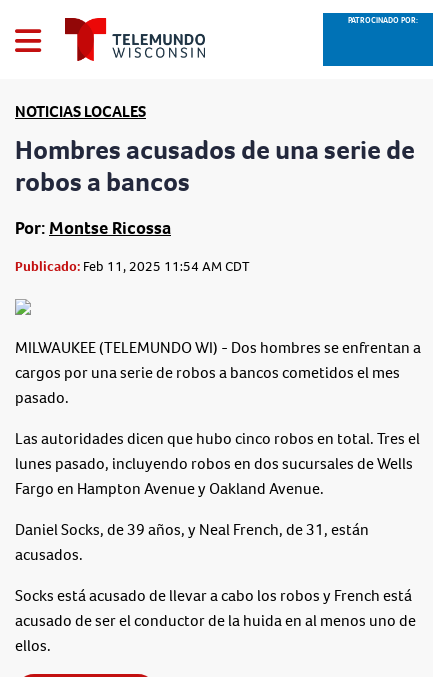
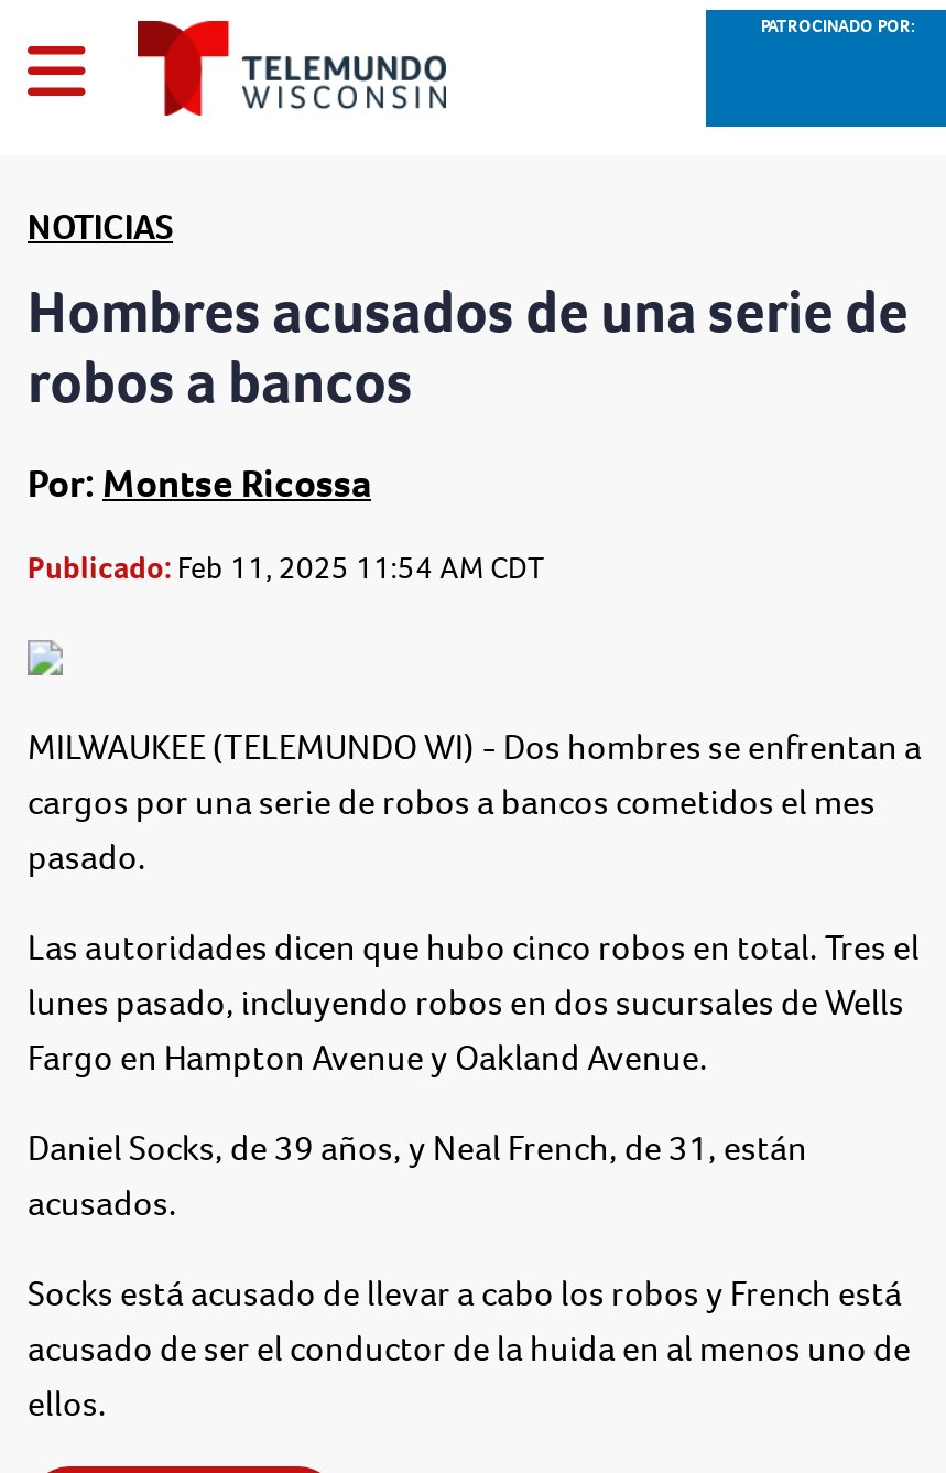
[15,101,146,122] NOTICIAS LOCALES -> [28,204,173,250] NOTICIAS

